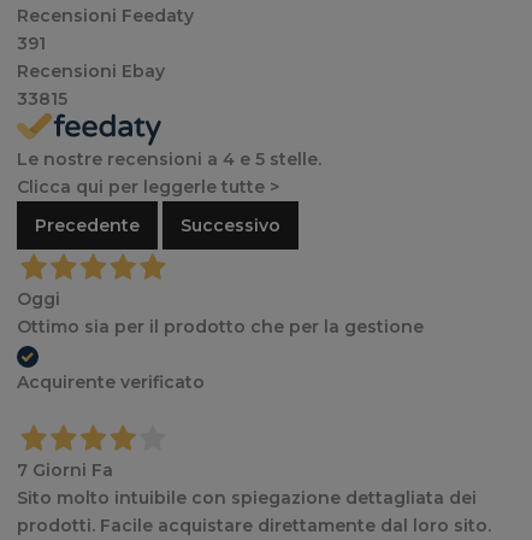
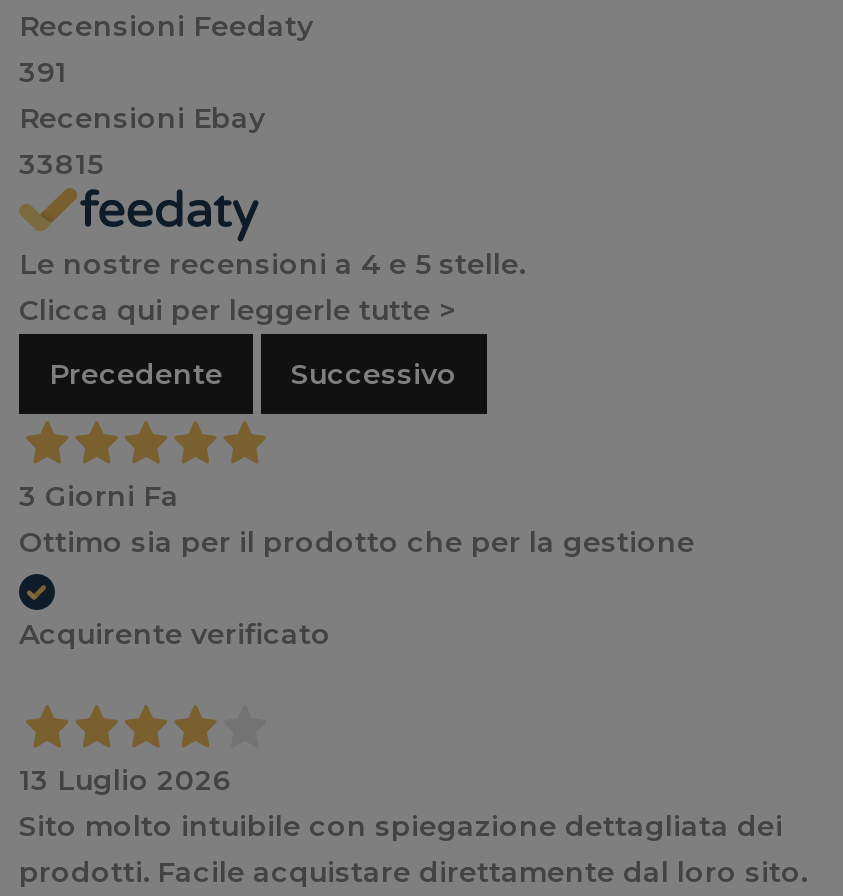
[17,289,60,310] Oggi -> [19,479,179,515] 3 Giorni Fa
[17,460,113,481] 7 Giorni Fa -> [19,763,231,799] 13 Luglio 2026

